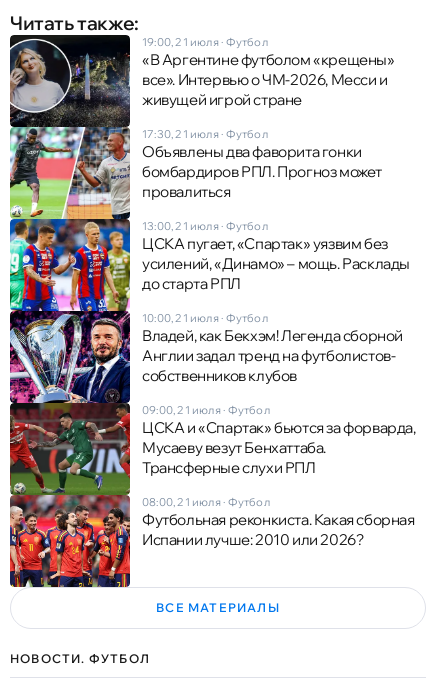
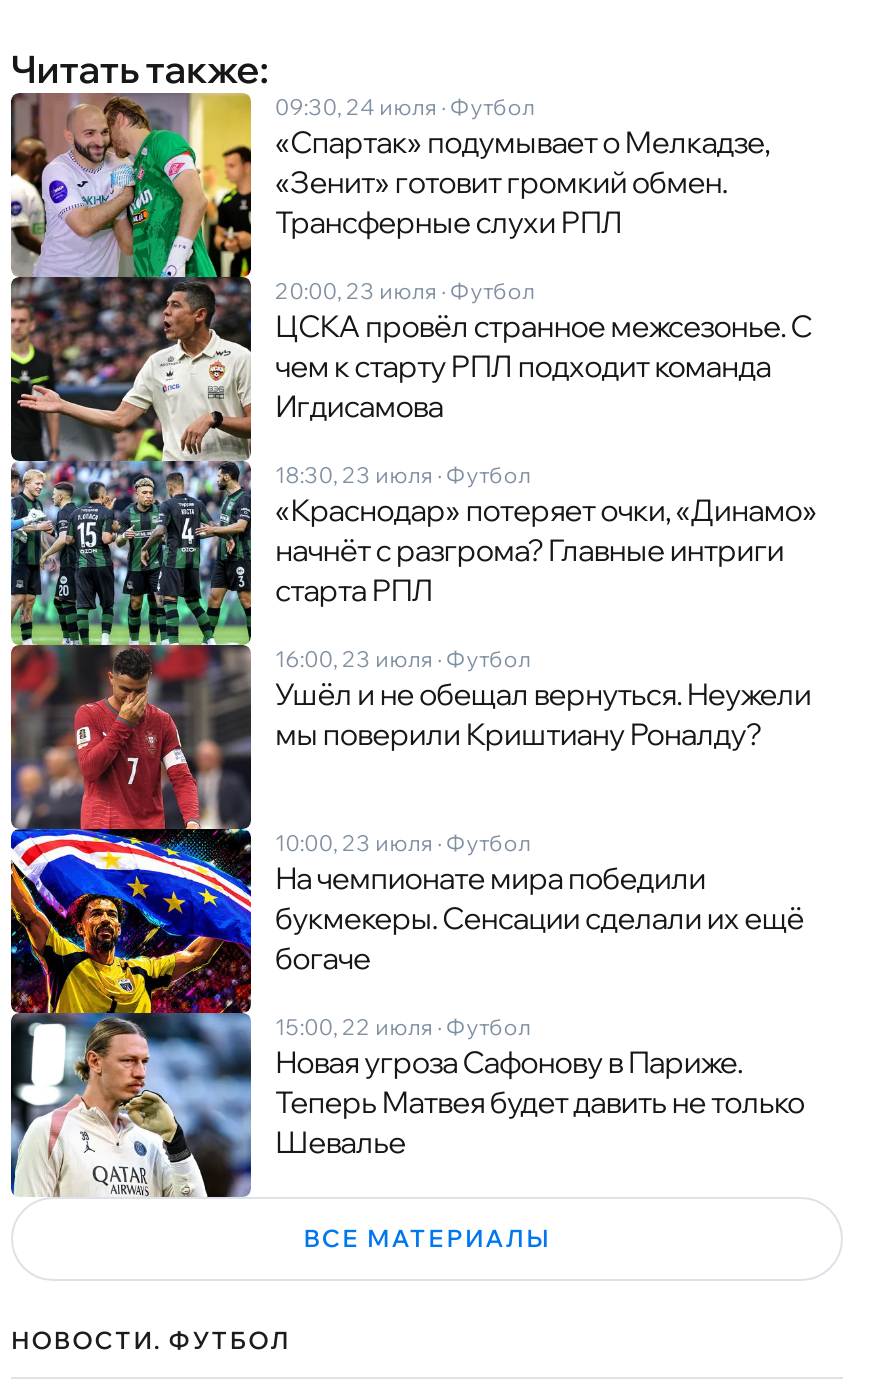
[9,35,416,588] [image] | 19:00, 21 июля · Футбол | «В Аргентине футболом «крещены» | все». Интервью о ЧМ-2026, Месси и | живущей игрой стране | 17:30, 21 июля · Футбол | Объявлены два фаворита гонки | бомбардиров РПЛ. Прогноз может | провалиться | 13:00, 21 июля · Футбол | ЦСКА пугает, «Спартак» уязвим без | усилений, «Динамо» – мощь. Расклады | до старта РПЛ | 10:00, 21 июля · Футбол | Владей, как Бекхэм! Легенда сборной | Англии задал тренд на футболистов- | собственников клубов | 09:00, 21 июля · Футбол | ЦСКА и «Спартак» бьются за форварда, | Мусаеву везут Бенхаттаба. -> [9,93,769,1199] [image] | 09:30, 24 июля · Футбол | «Спартак» подумывает о Мелкадзе, | «Зенит» готовит громкий обмен.
moved [142,458,316,477] -> [275,203,622,241]: Трансферные слухи РПЛ
[142,495,415,549] 08:00, 21 июля · Футбол | Футбольная реконкиста. Какая сборная | Испании лучше: 2010 или 2026? -> [275,277,817,1161] 20:00, 23 июля · Футбол | ЦСКА провёл странное межсезонье. С | чем к старту РПЛ подходит команда | Игдисамова | 18:30, 23 июля · Футбол | «Краснодар» потеряет очки, «Динамо» | начнёт с разгрома? Главные интриги | старта РПЛ | 16:00, 23 июля · Футбол | Ушёл и не обещал вернуться. Неужели | мы поверили Криштиану Роналду? | 10:00, 23 июля · Футбол | На чемпионате мира победили | букмекеры. Сенсации сделали их ещё | богаче | 15:00, 22 июля · Футбол | Новая угроза Сафонову в Париже. | Теперь Матвея будет давить не только | Шевалье

